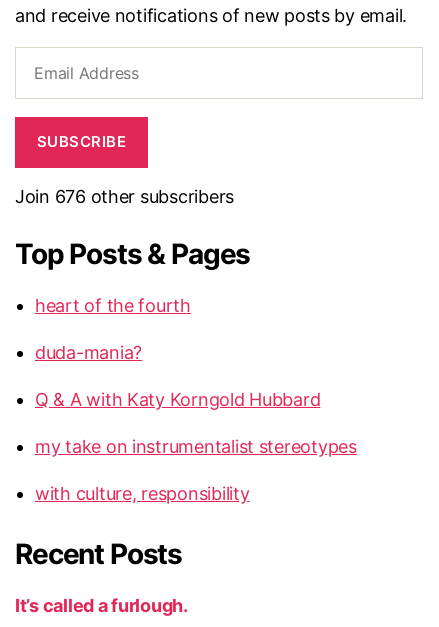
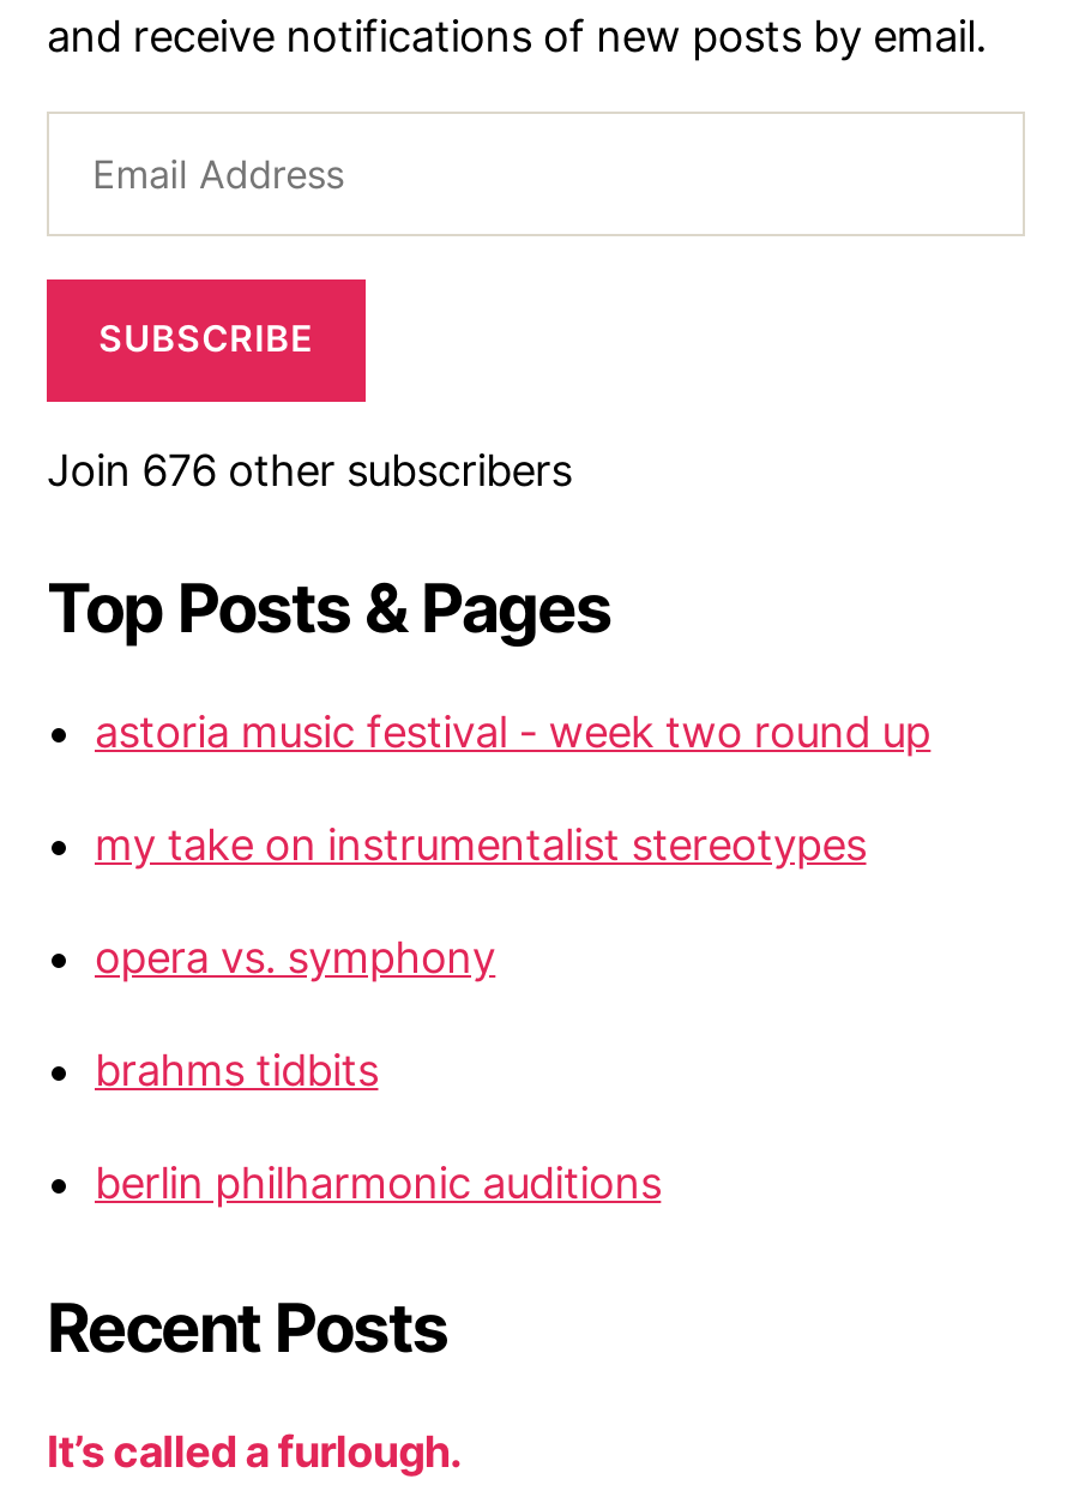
[35,295,320,410] heart of the fourth | duda-mania? | Q & A with Katy Korngold Hubbard -> [95,706,931,756] astoria music festival - week two round up
moved [35,436,357,457] -> [95,819,866,869]: my take on instrumentalist stereotypes
[35,483,249,504] with culture, responsibility -> [95,931,661,1207] opera vs. symphony | brahms tidbits | berlin philharmonic auditions

